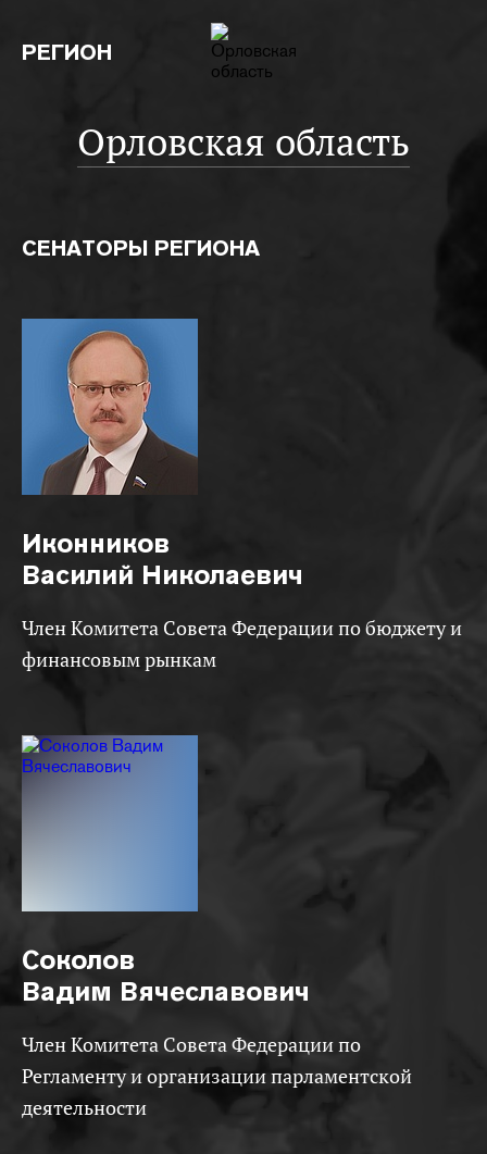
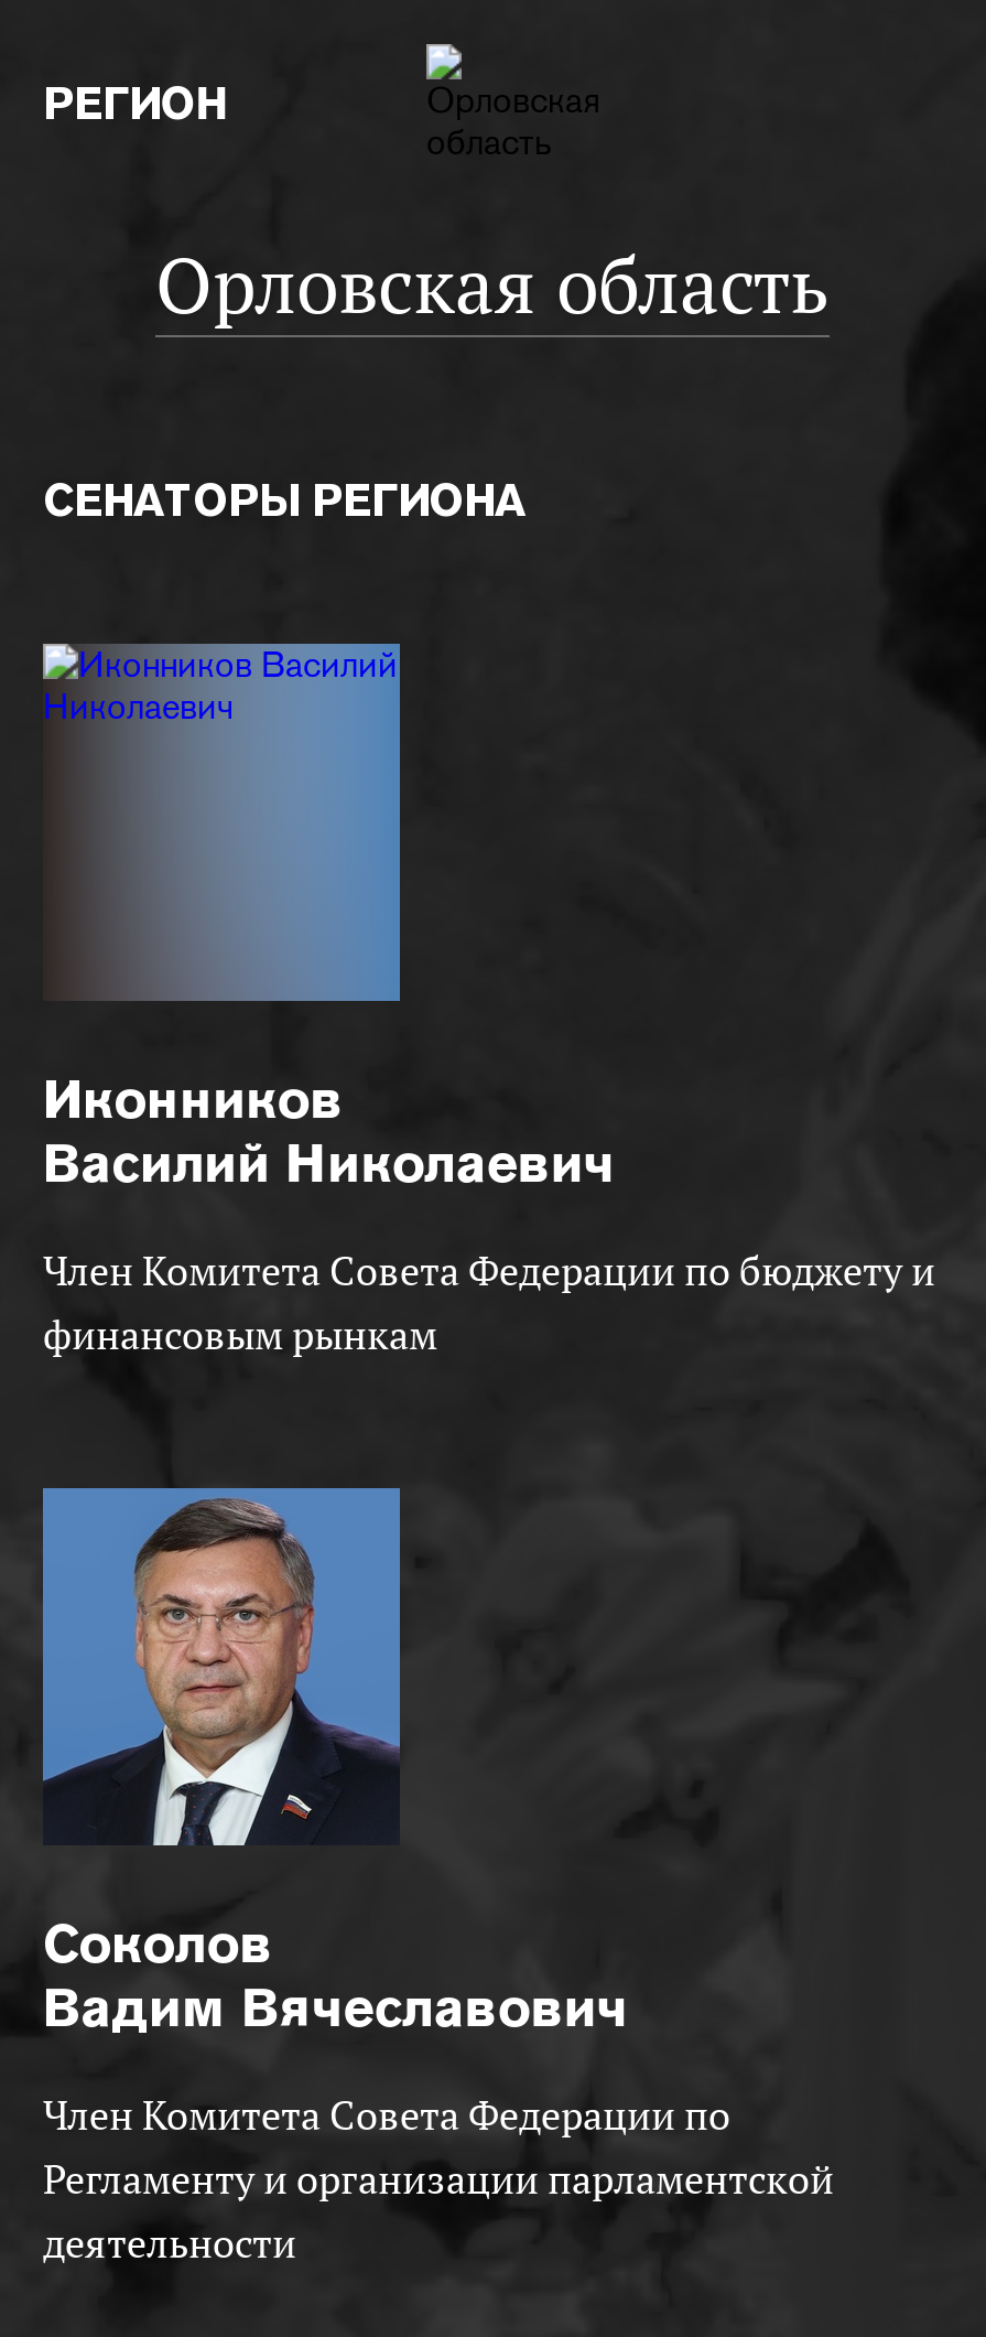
[21,318,198,496] [image] -> [41,642,402,1003] [image]
[21,734,199,913] [image] -> [41,1486,400,1845] [image]

